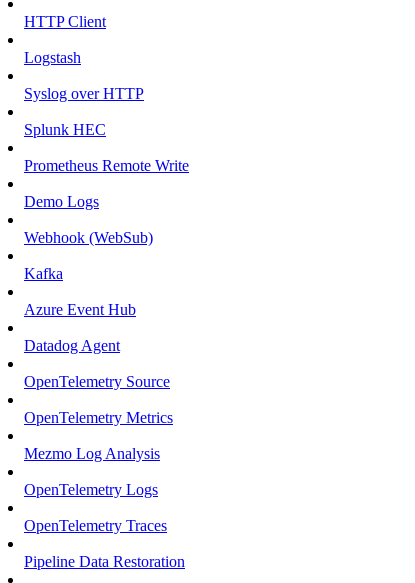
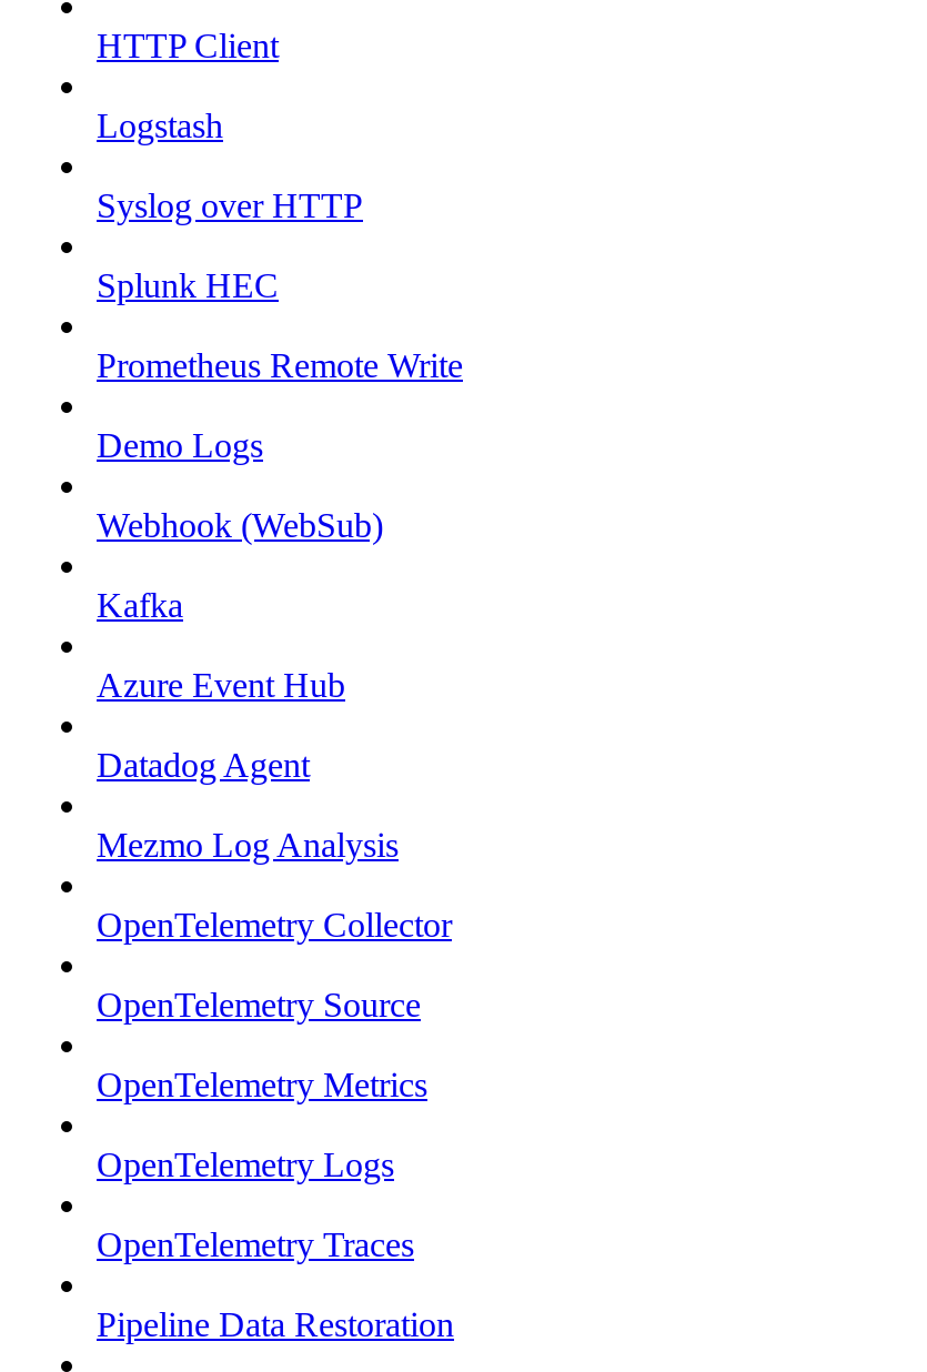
none -> [97,905,452,943] OpenTelemetry Collector
moved [24,373,173,426] -> [97,985,427,1103]: OpenTelemetry Source | OpenTelemetry Metrics
moved [24,445,160,462] -> [97,825,399,863]: Mezmo Log Analysis

